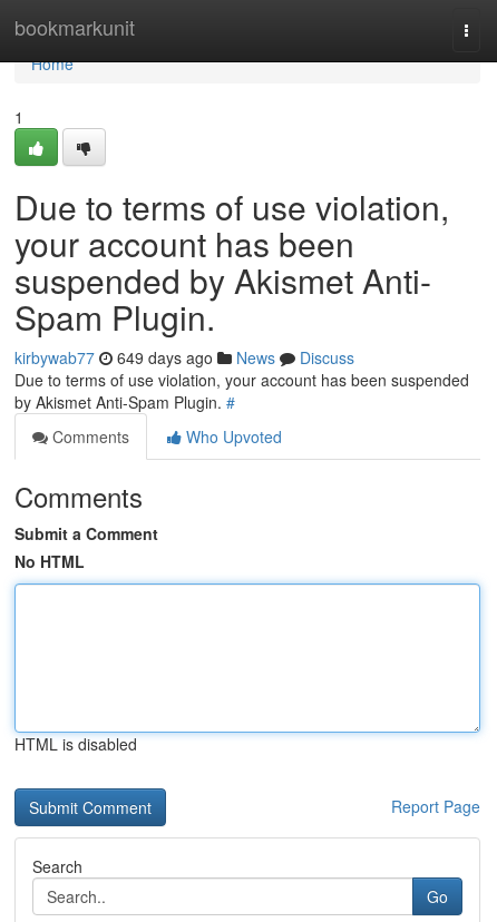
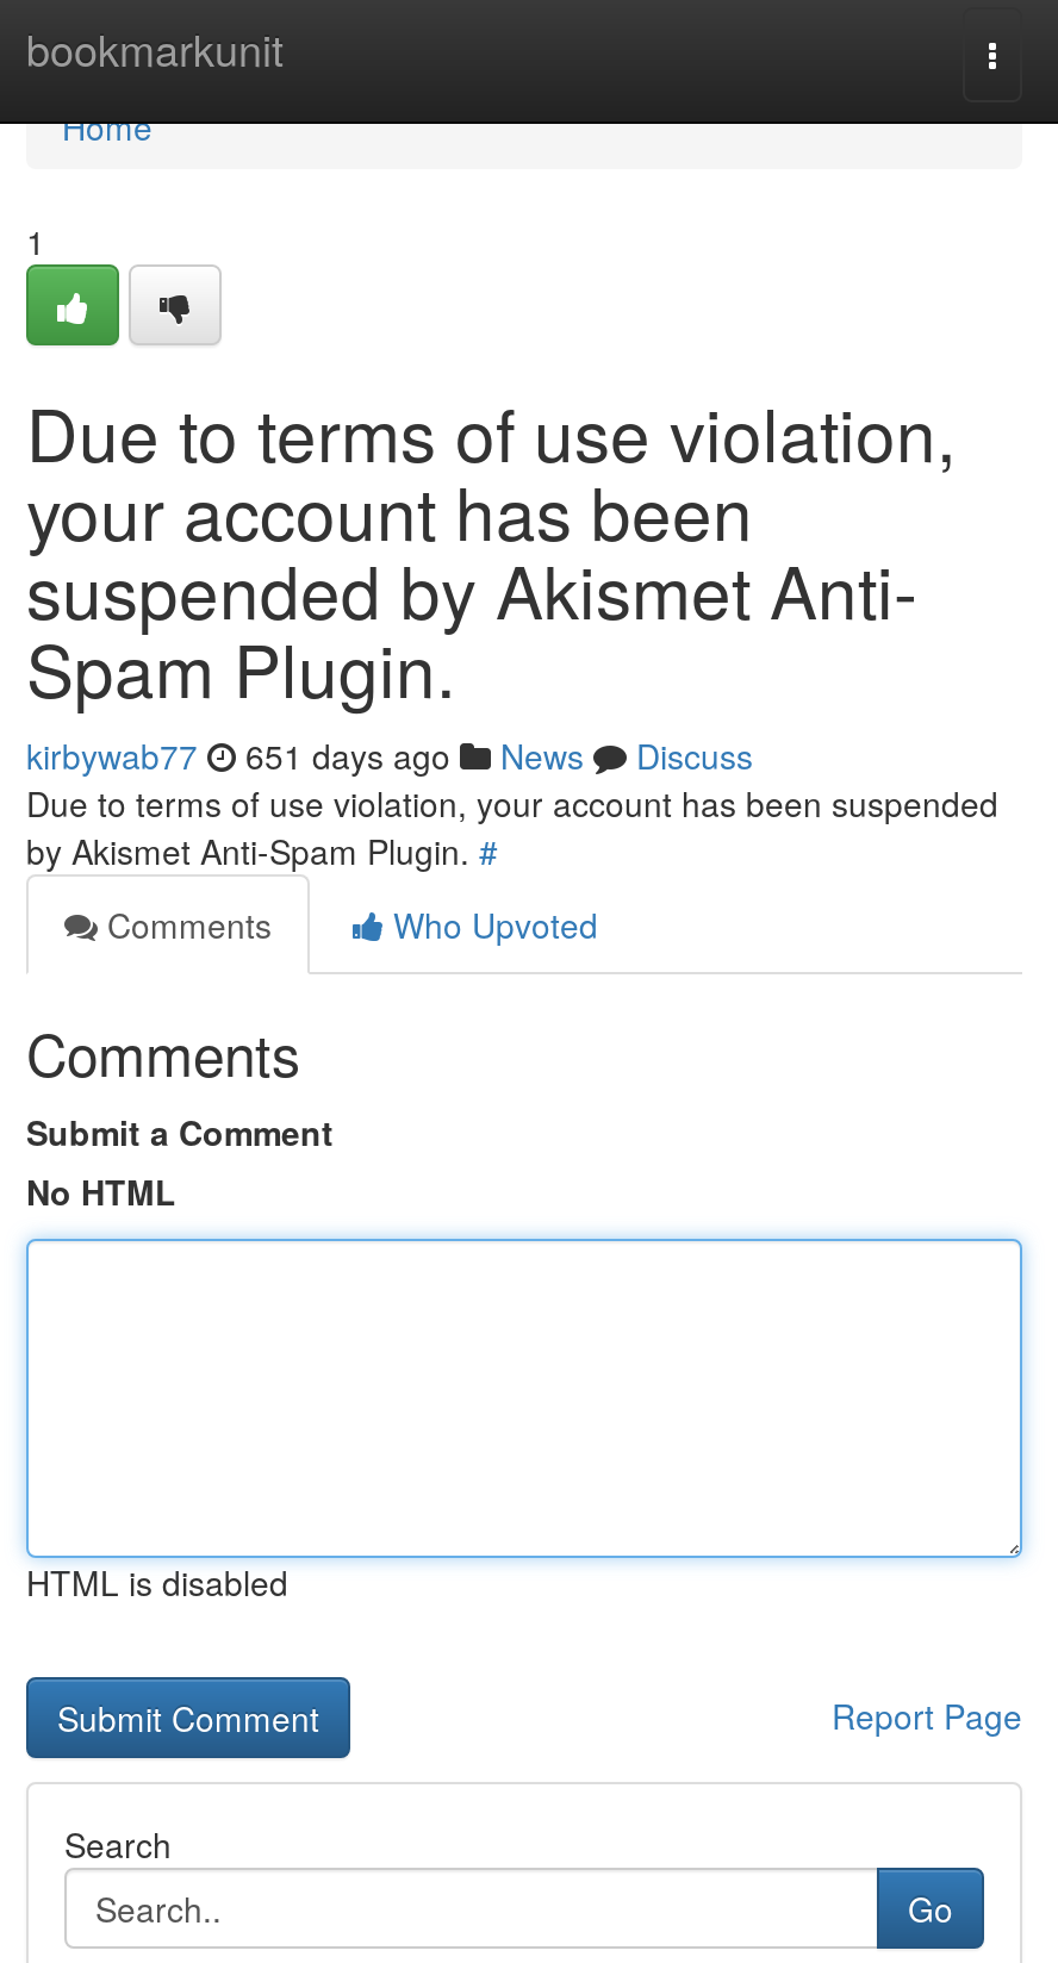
[14,346,354,369] kirbywab77 649 days ago News Discuss -> [26,731,753,779] kirbywab77 651 days ago News Discuss

